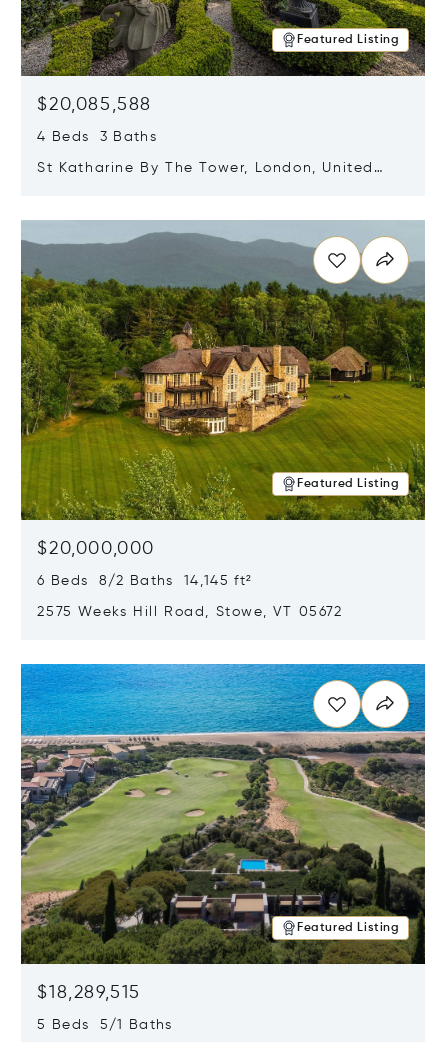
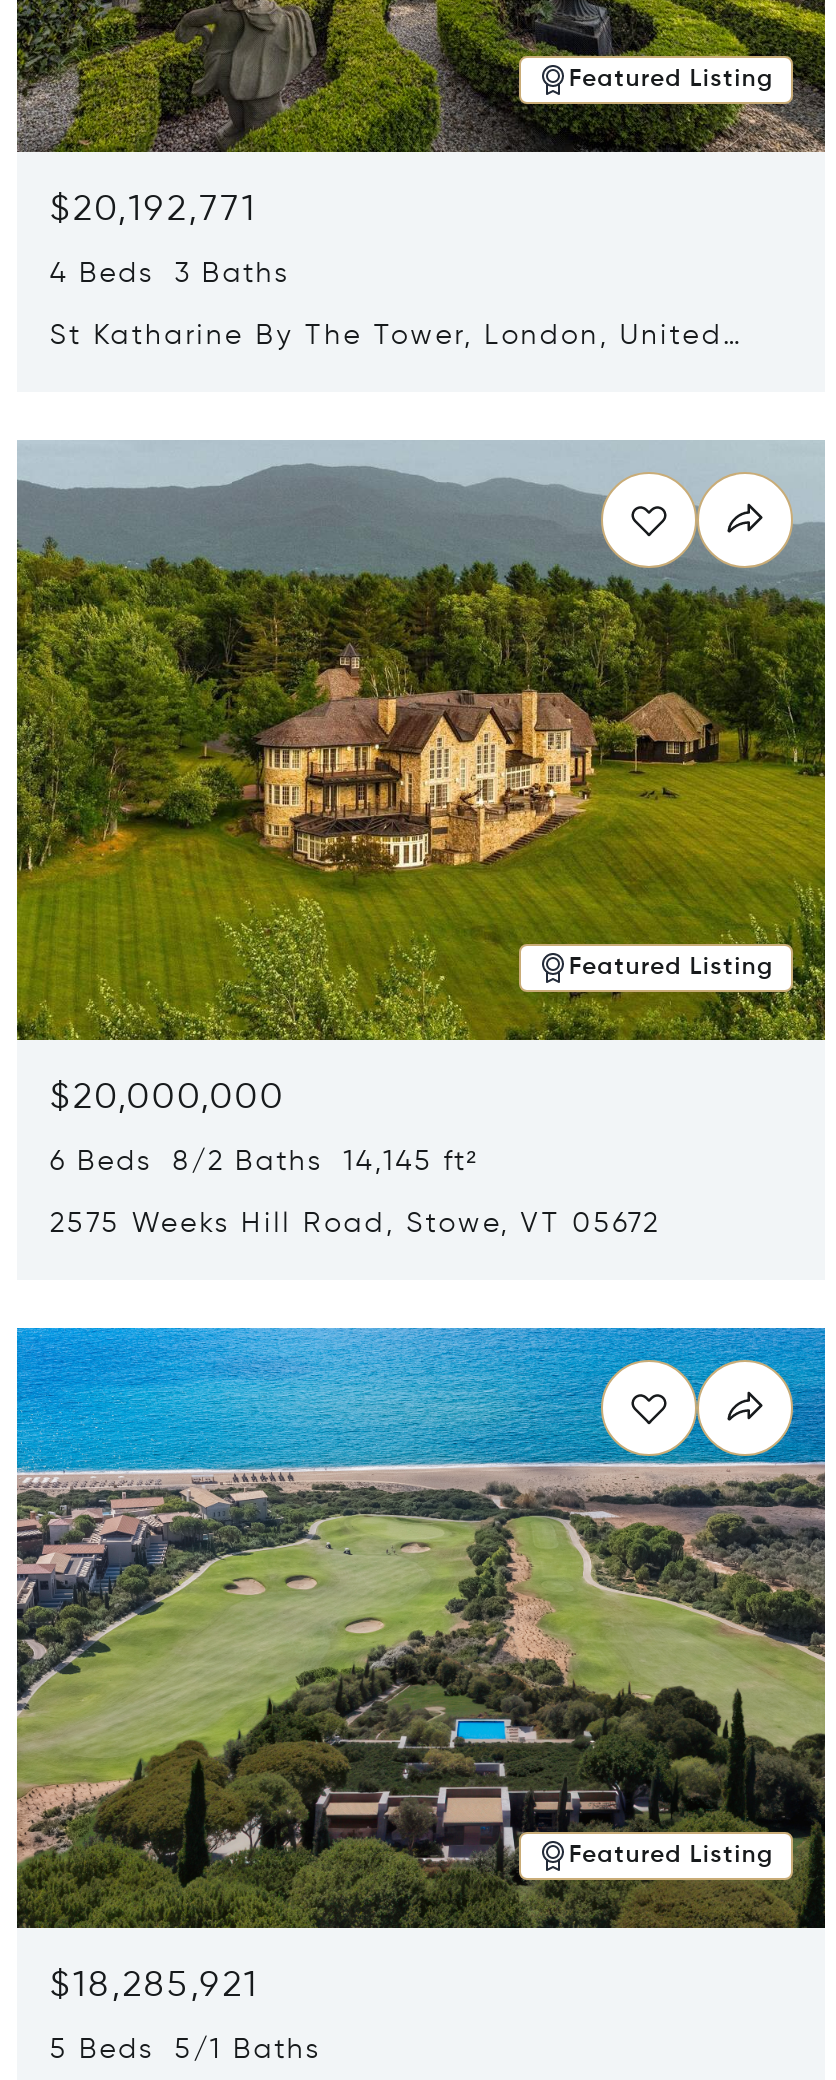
[37,96,152,114] $20,085,588 -> [50,192,257,228] $20,192,771
[37,984,141,1002] $18,289,515 -> [50,1968,259,2004] $18,285,921

